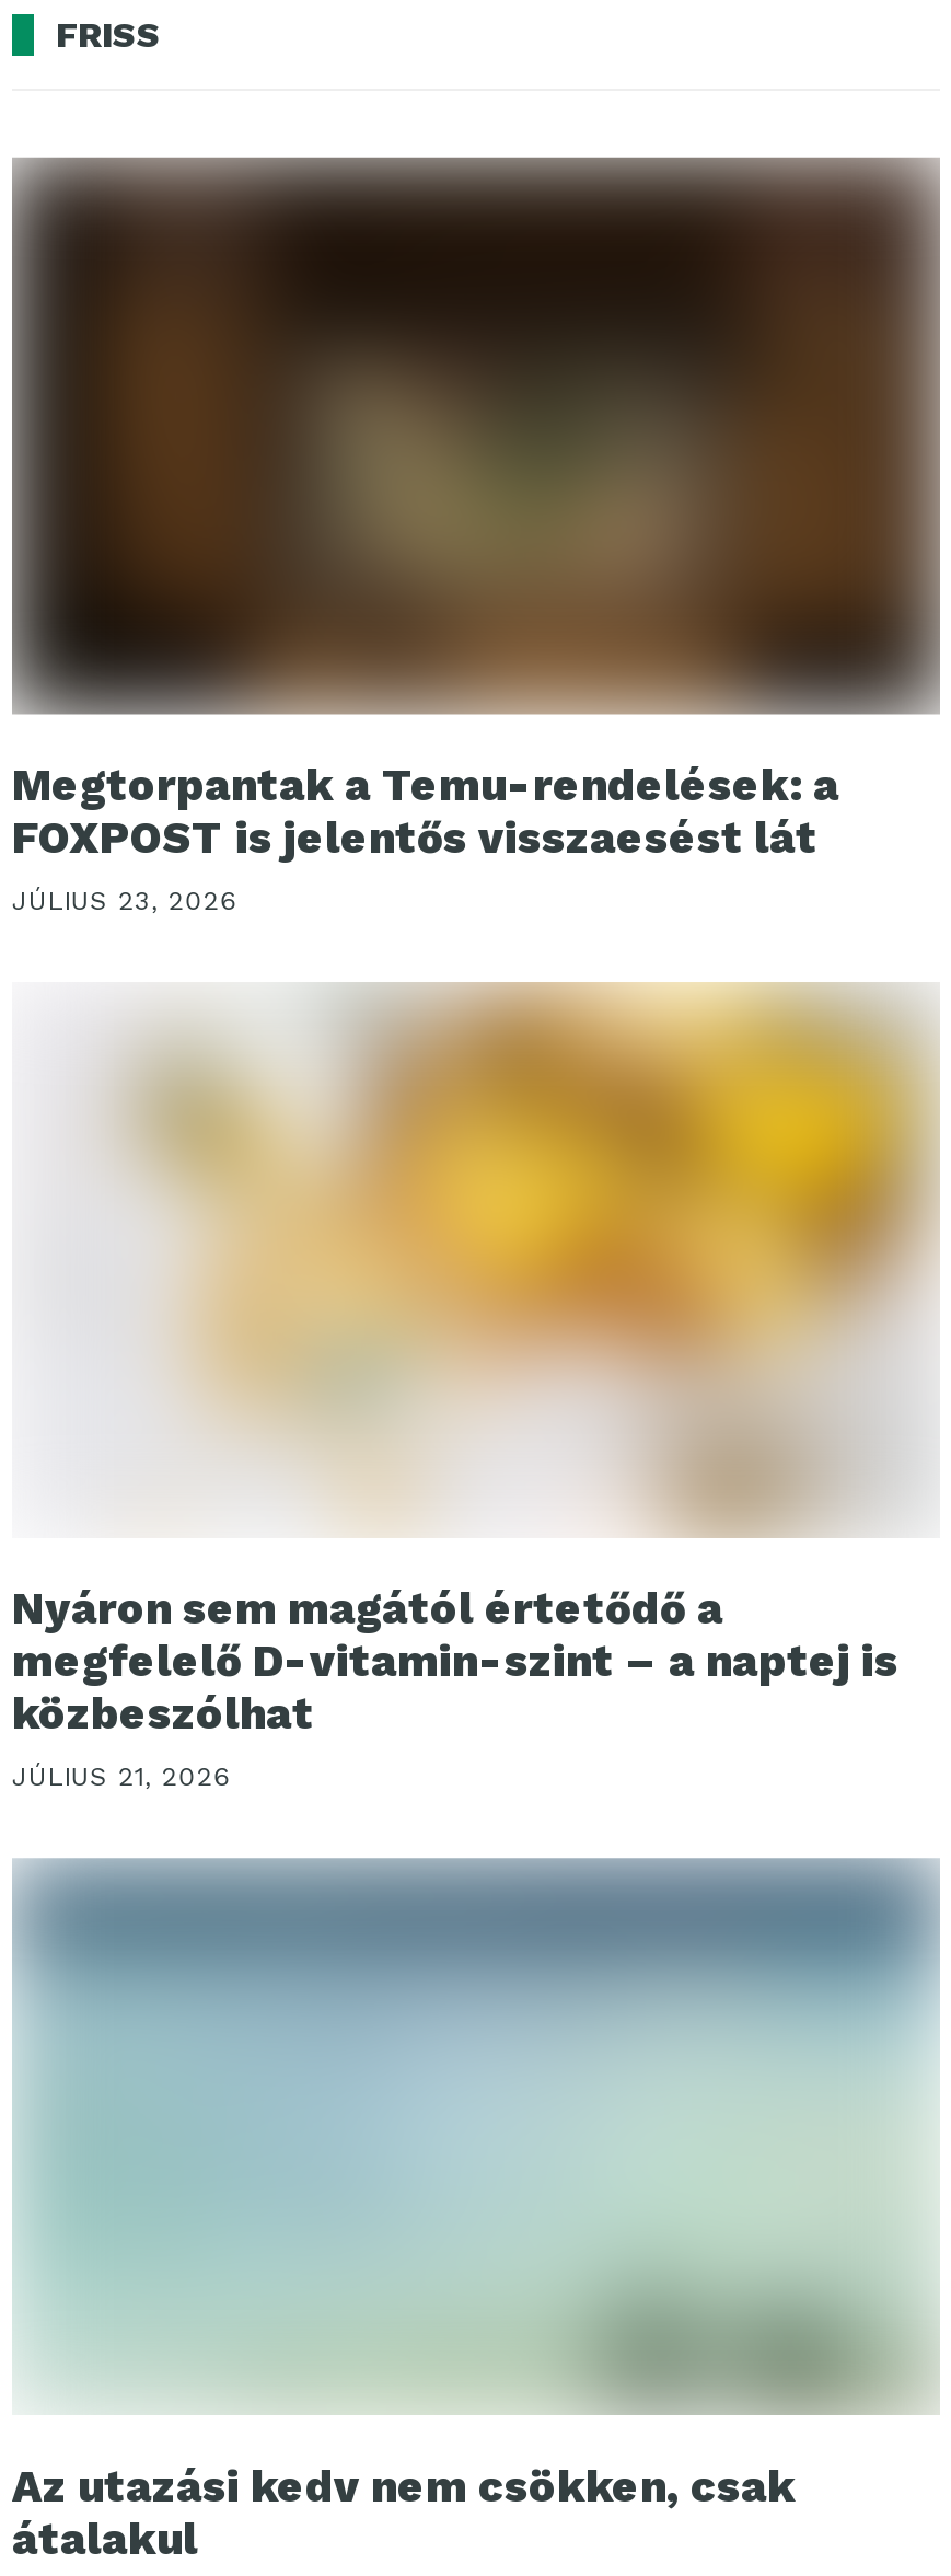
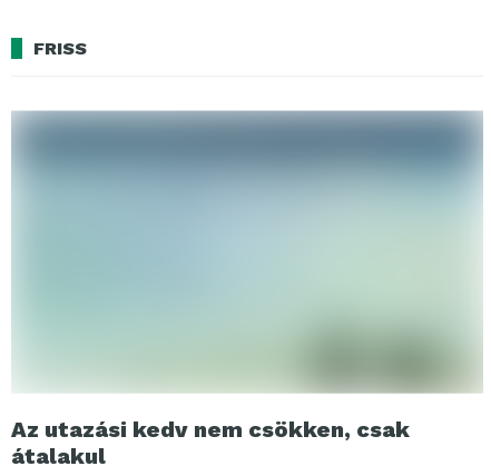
[12,159,940,916] [image] | Megtorpantak a Temu-rendelések: a | FOXPOST is jelentős visszaesést lát | JÚLIUS 23, 2026 -> none
[12,982,940,1793] [image] | Nyáron sem magától értetődő a | megfelelő D-vitamin-szint – a naptej is | közbeszólhat | JÚLIUS 21, 2026 -> none

